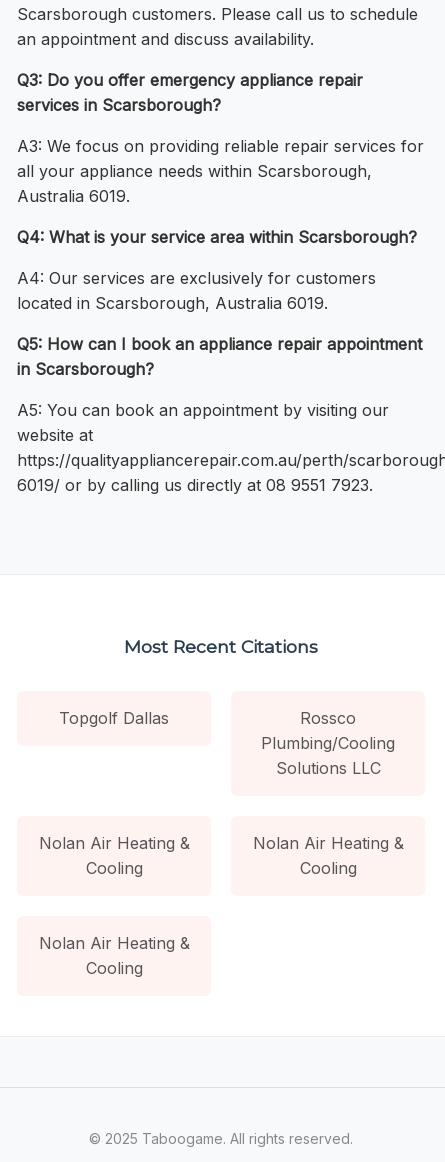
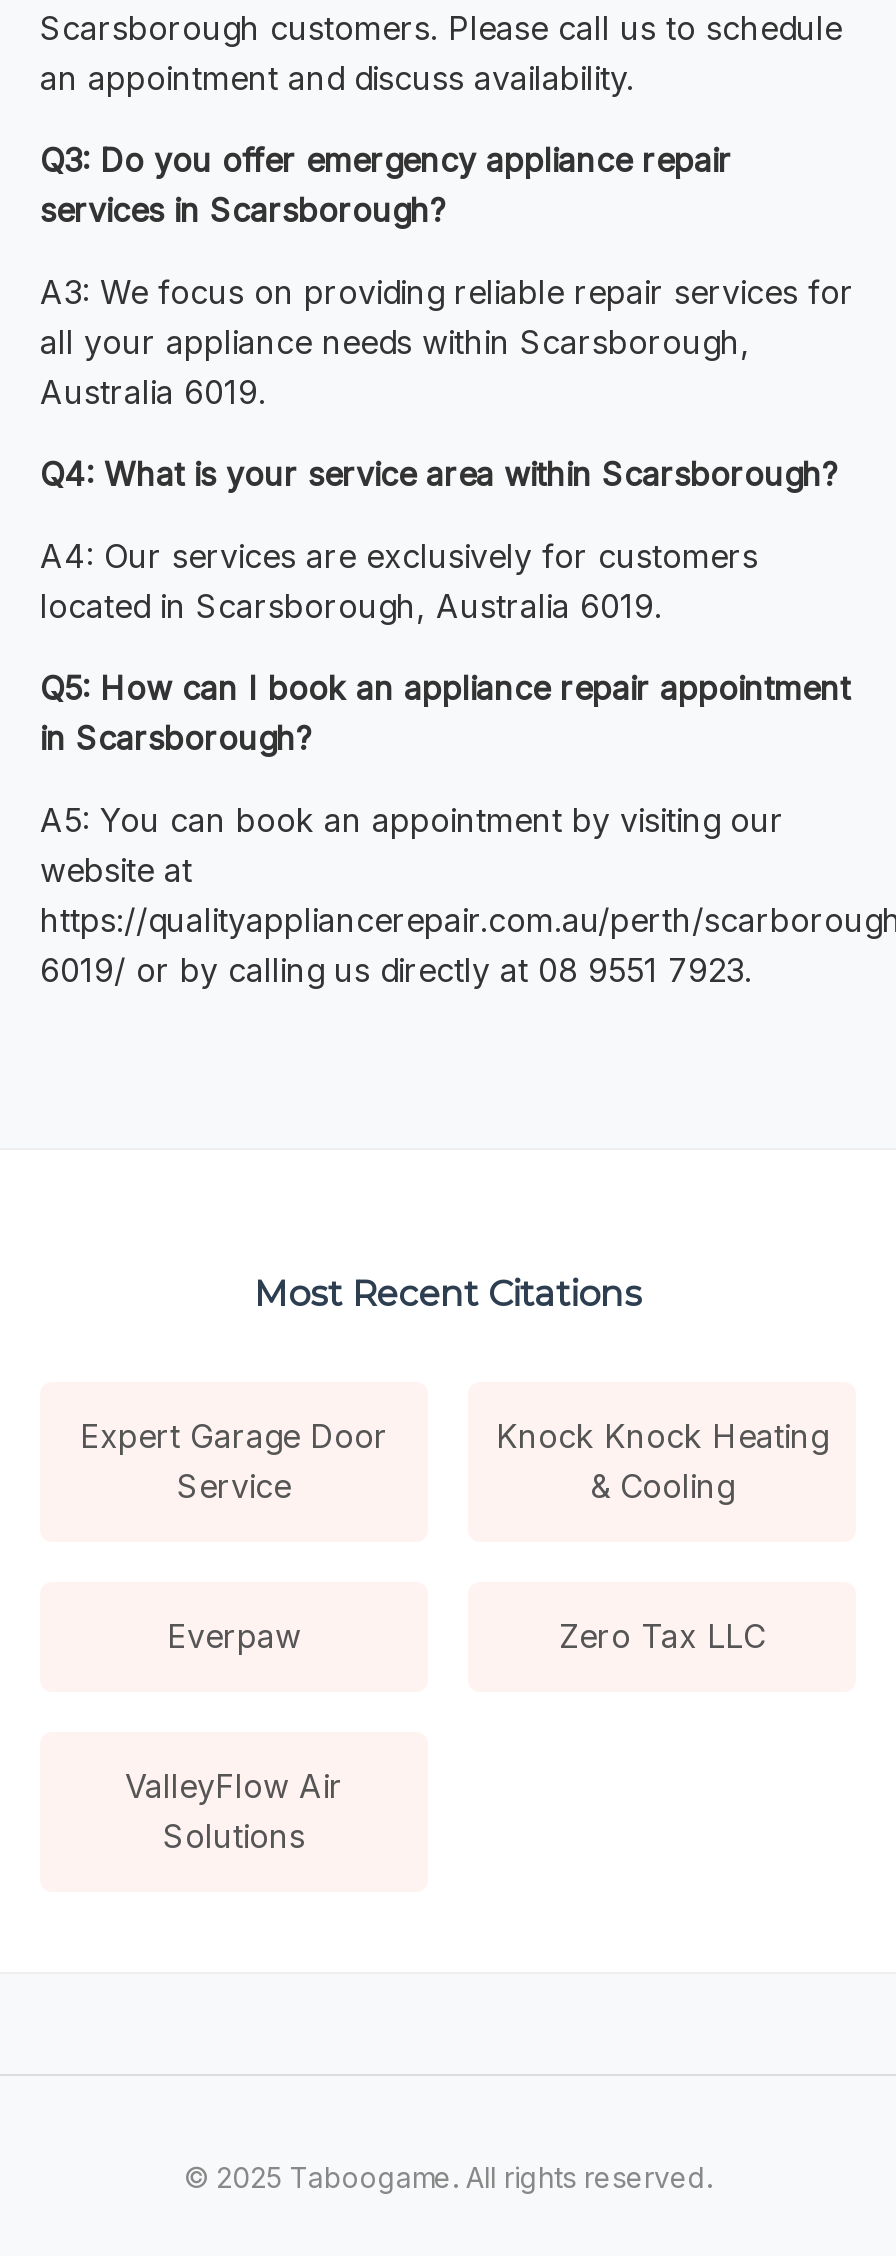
[59,708,395,778] Topgolf Dallas | Rossco | Plumbing/Cooling | Solutions LLC -> [80,1416,388,1506] Expert Garage Door | Service
[38,833,189,878] Nolan Air Heating & | Cooling -> [496,1416,828,1506] Knock Knock Heating | & Cooling
[252,833,403,878] Nolan Air Heating & | Cooling -> [167,1616,765,1656] Everpaw | Zero Tax LLC
[38,933,189,978] Nolan Air Heating & | Cooling -> [125,1766,343,1856] ValleyFlow Air | Solutions

